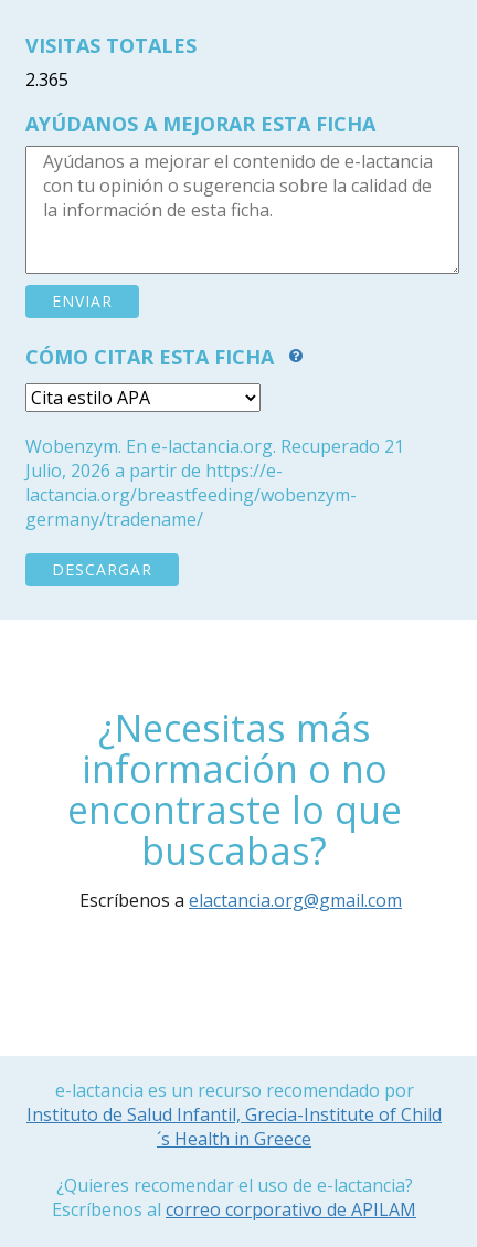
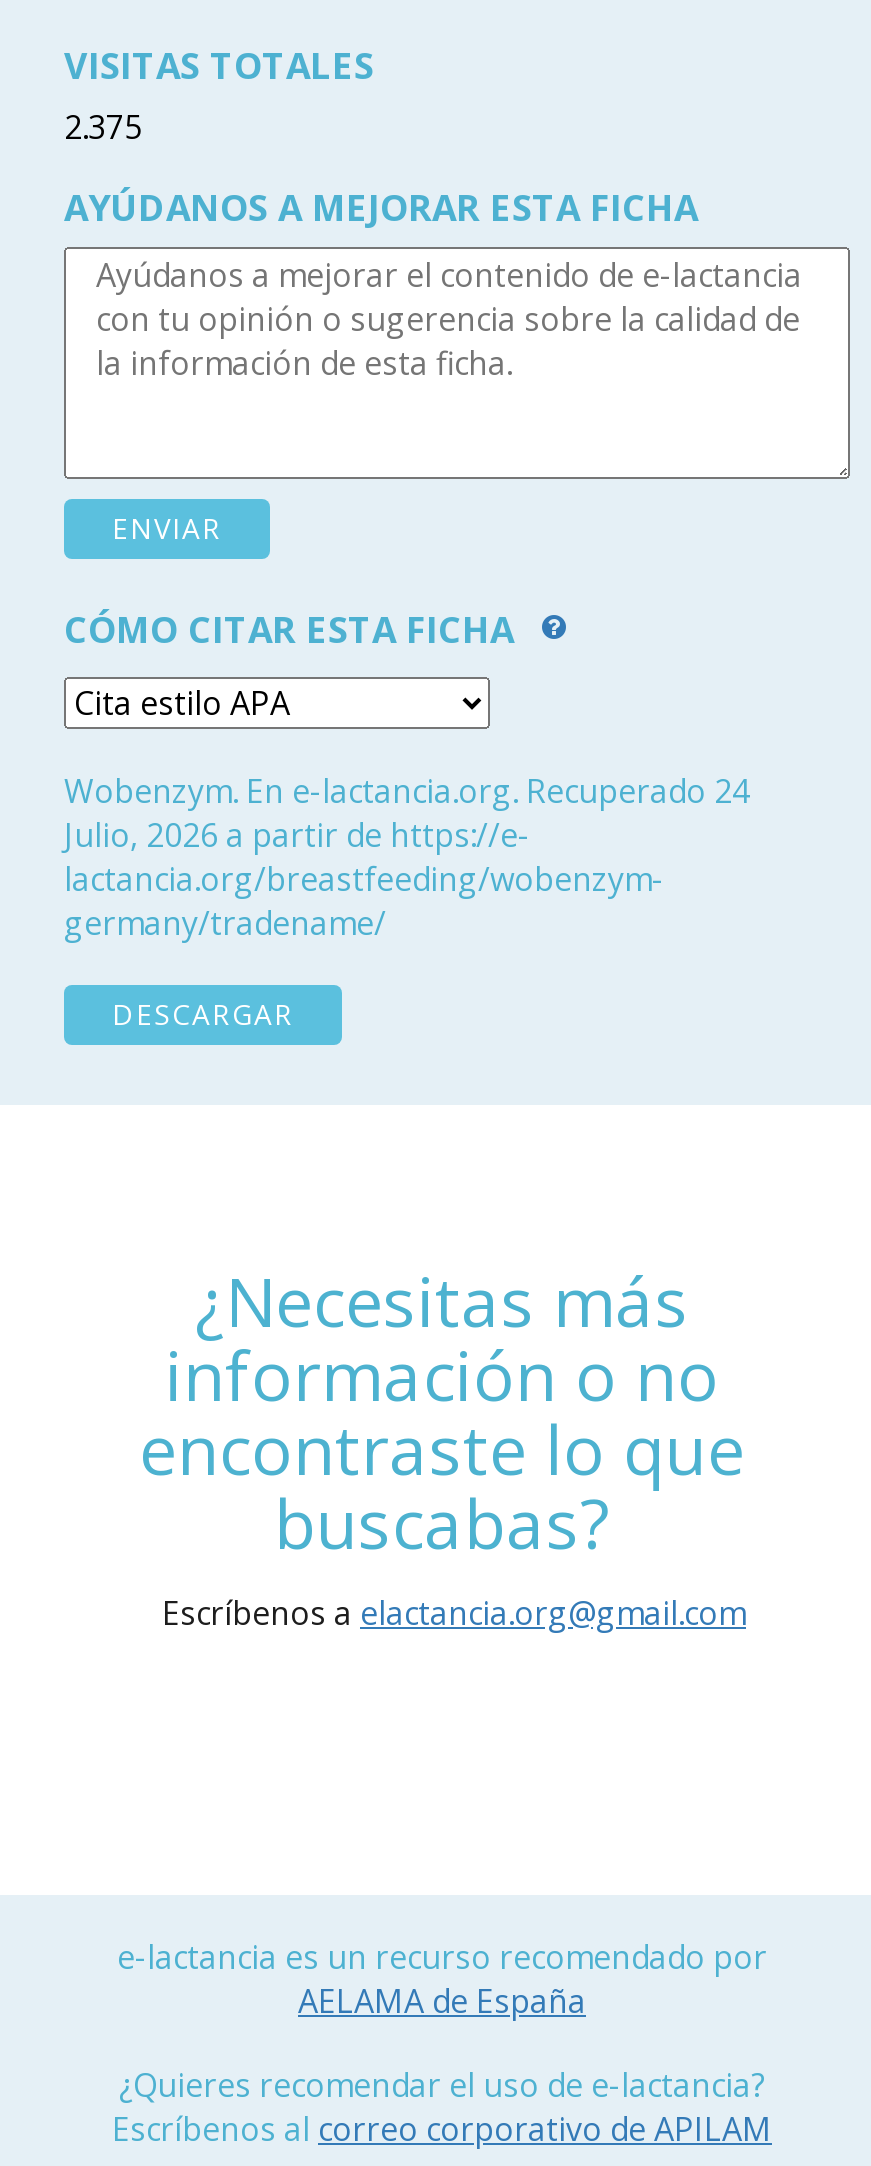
[25,67,68,92] 2.365 -> [64,105,142,149] 2.375
[25,434,404,458] Wobenzym. En e-lactancia.org. Recuperado 21 -> [64,769,750,813] Wobenzym. En e-lactancia.org. Recuperado 24
[26,1102,442,1151] Instituto de Salud Infantil, Grecia-Institute of Child | ´s Health in Greece -> [298,1979,586,2023] AELAMA de España

